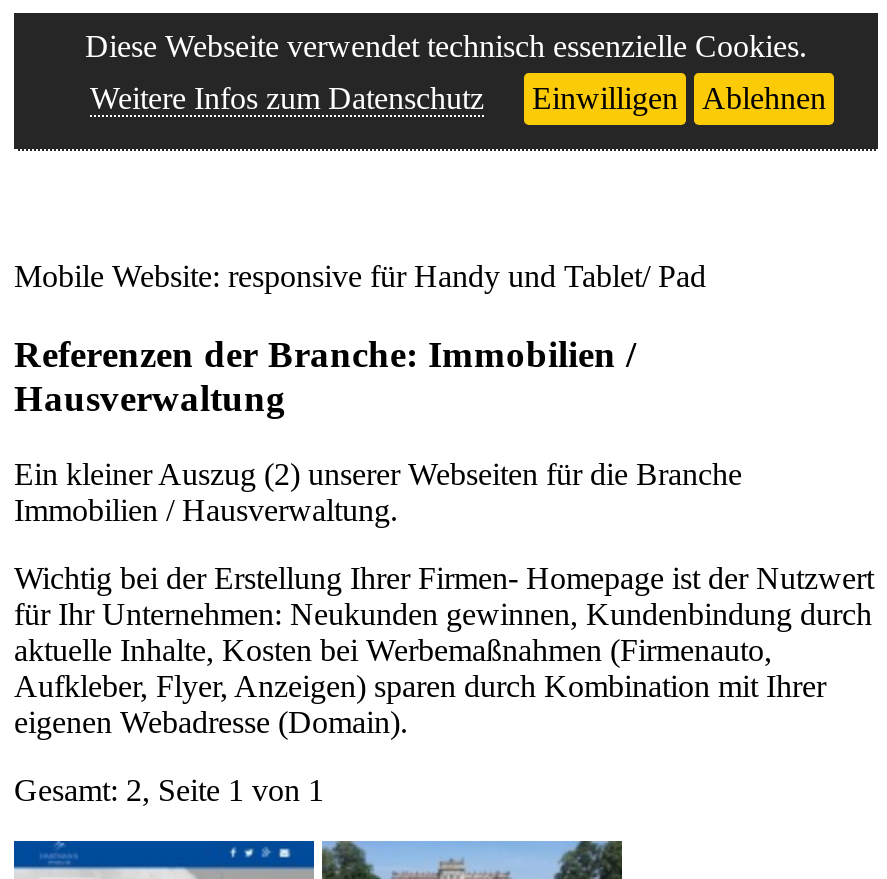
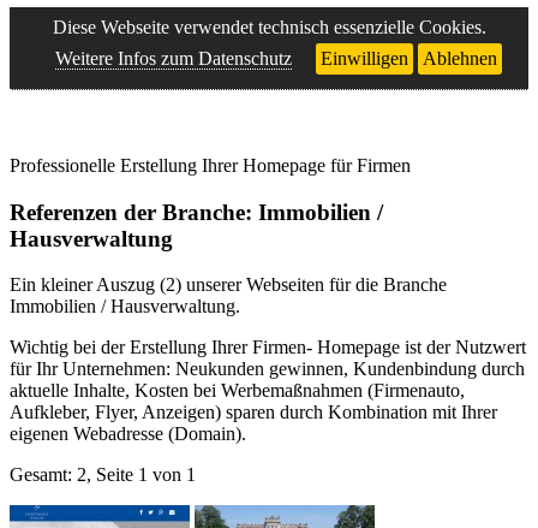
[14,259,706,293] Mobile Website: responsive für Handy und Tablet/ Pad -> [10,155,411,176] Professionelle Erstellung Ihrer Homepage für Firmen

